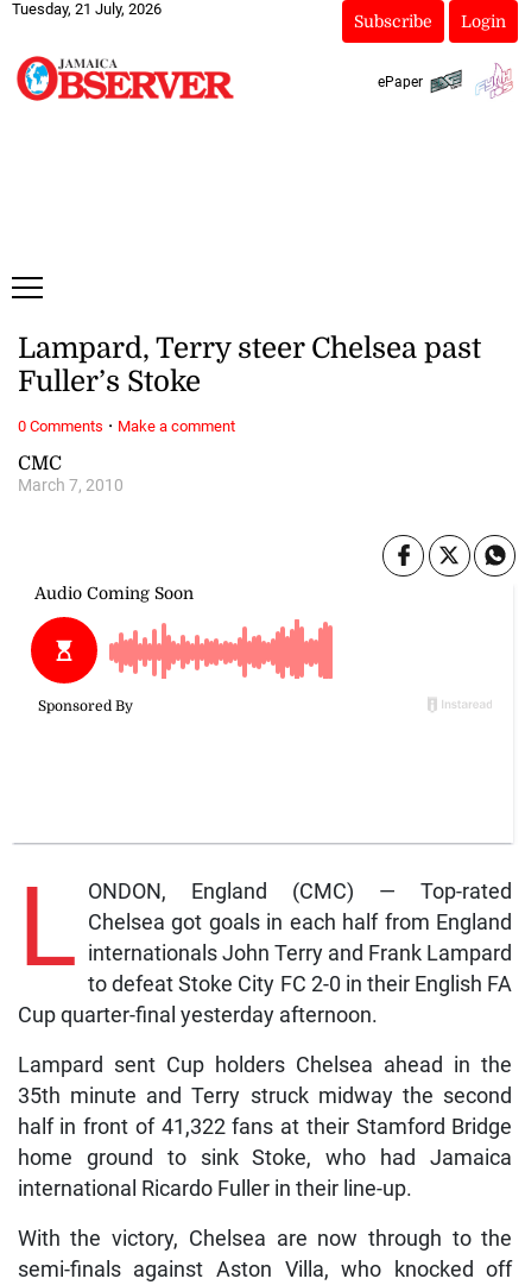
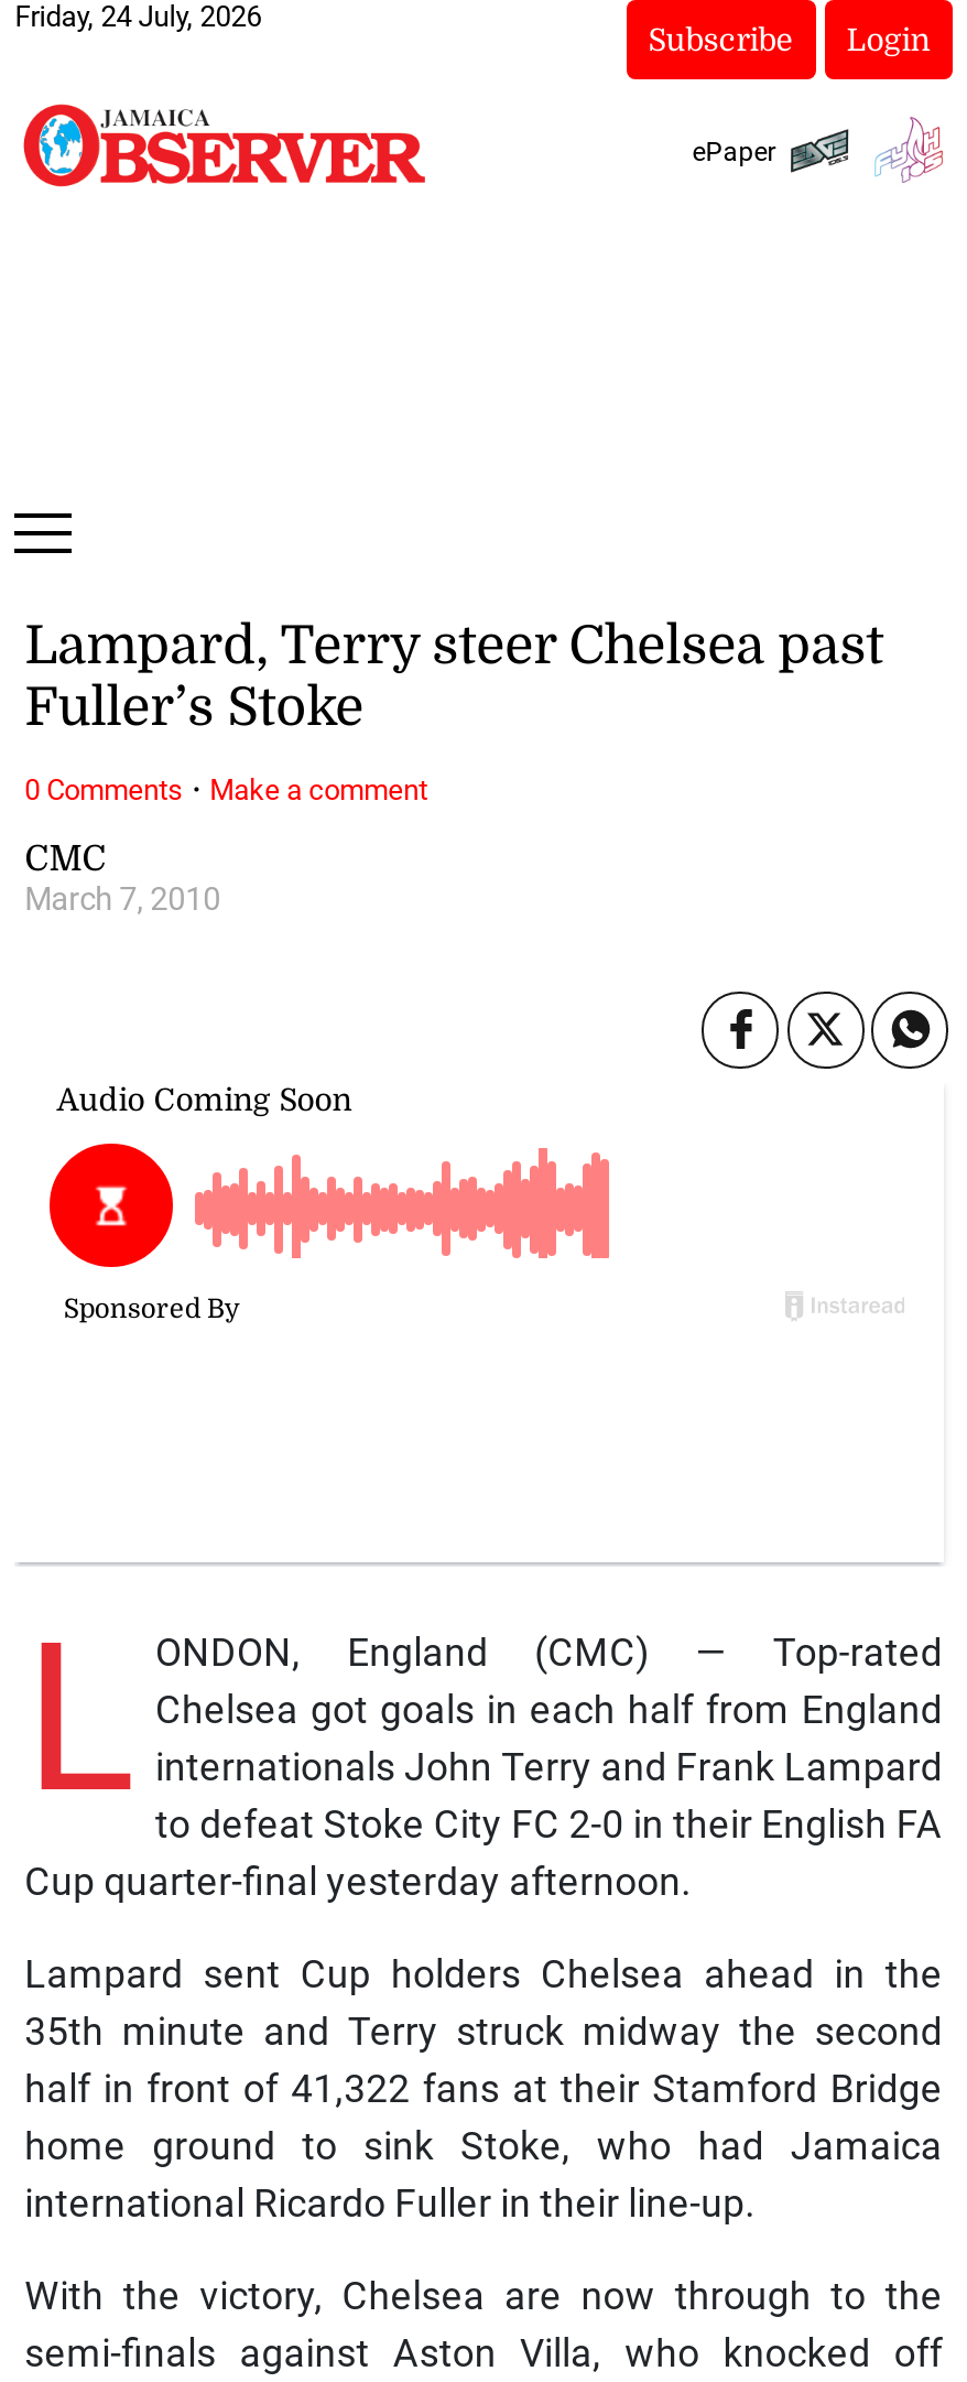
[12,0,162,18] Tuesday, 21 July, 2026 -> [15,0,261,33] Friday, 24 July, 2026

